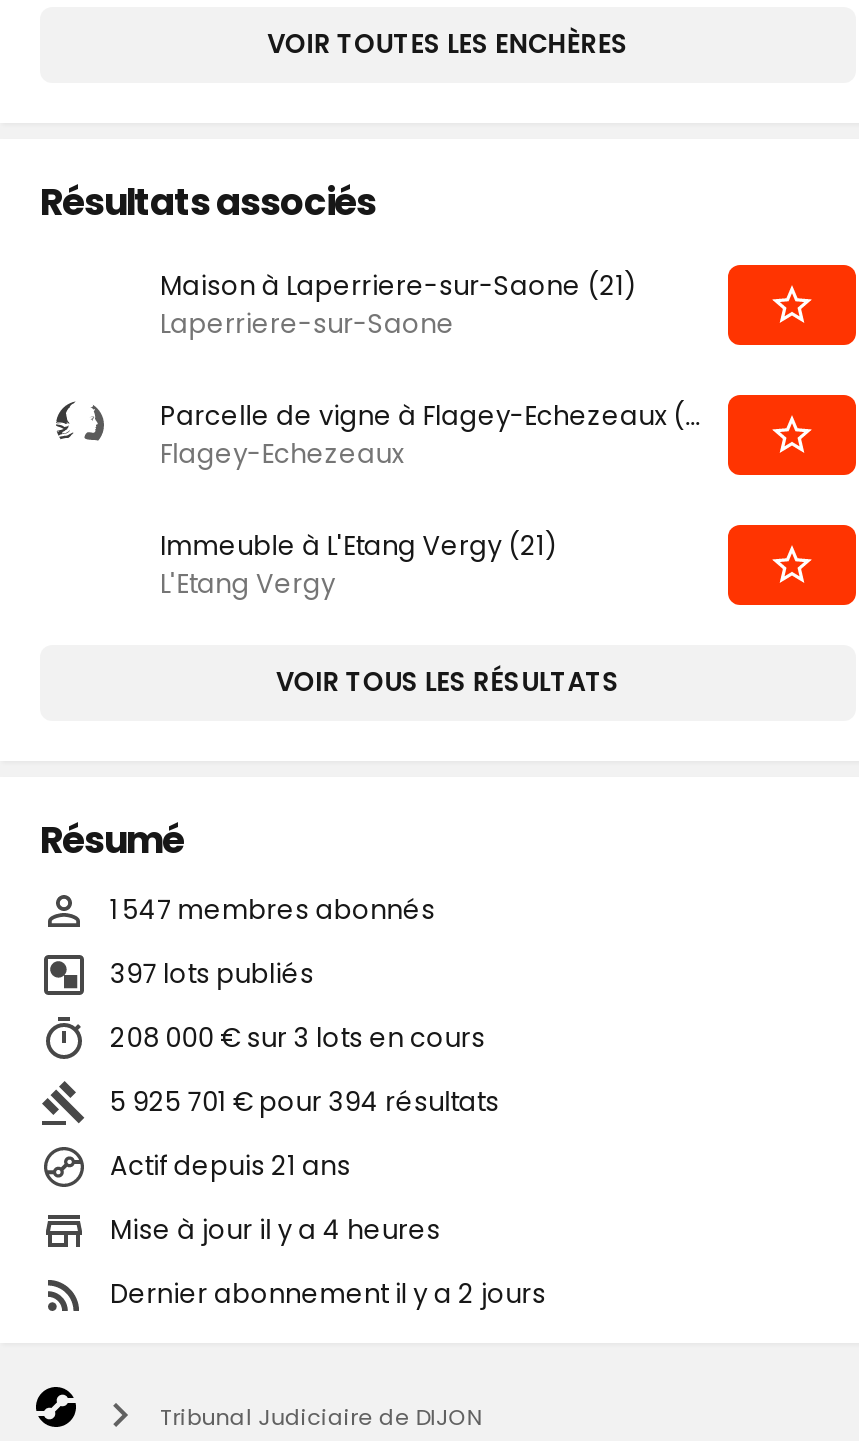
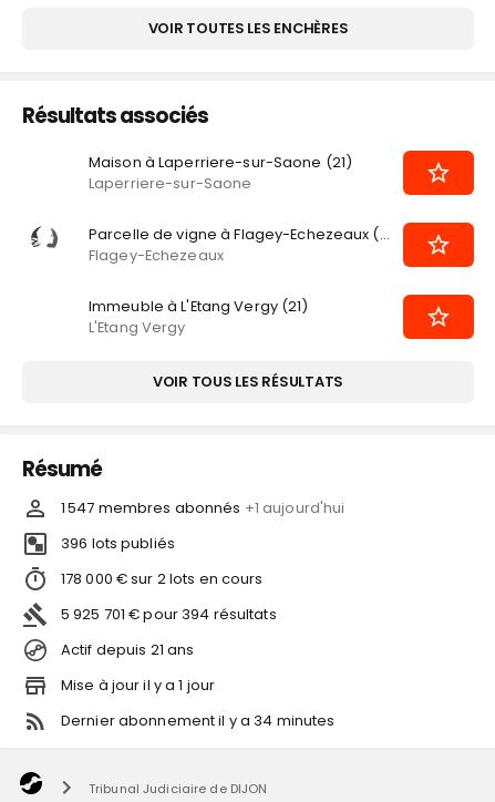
[110,892,435,930] 1 547 membres abonnés -> [61,498,345,519] 1 547 membres abonnés + 1 aujourd'hui
[110,956,314,994] 397 lots publiés -> [61,533,175,554] 396 lots publiés
[110,1020,485,1058] 208 000 €sur 3 lots en cours -> [61,569,263,590] 178 000 €sur 2 lots en cours
[110,1212,441,1250] Mise à jour il y a 4 heures -> [61,675,215,696] Mise à jour il y a 1 jour
[110,1276,546,1314] Dernier abonnement il y a 2 jours -> [61,710,335,731] Dernier abonnement il y a 34 minutes

